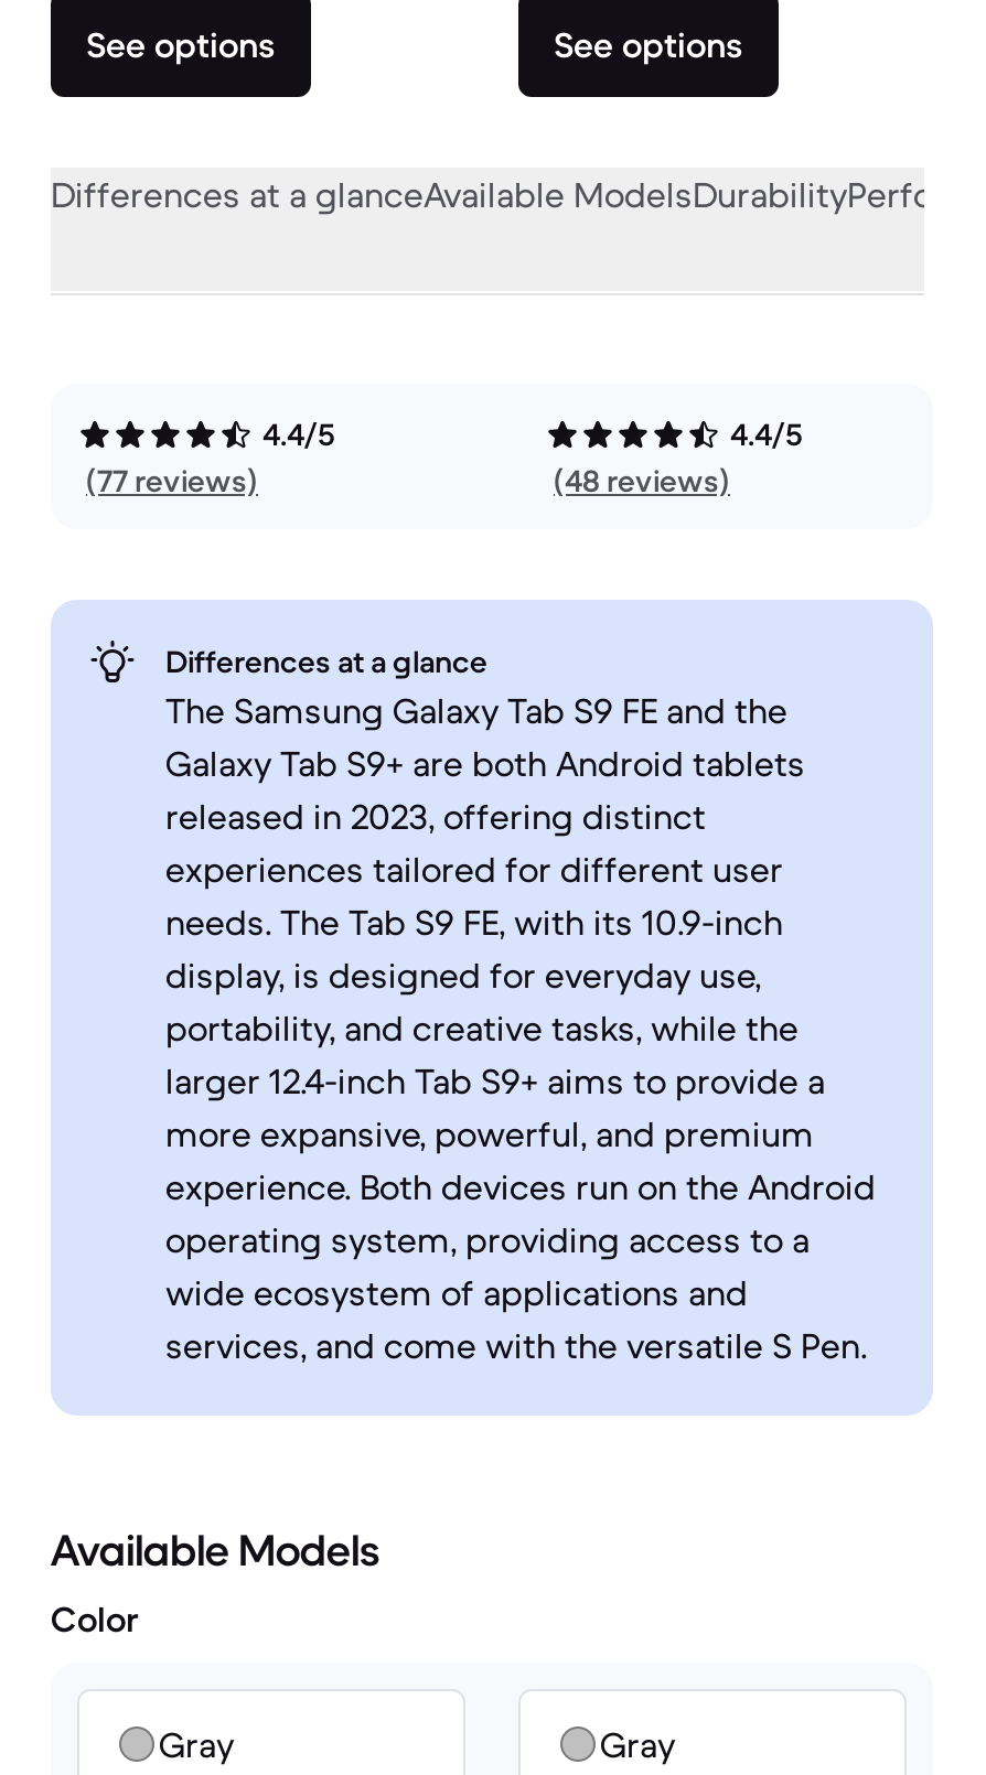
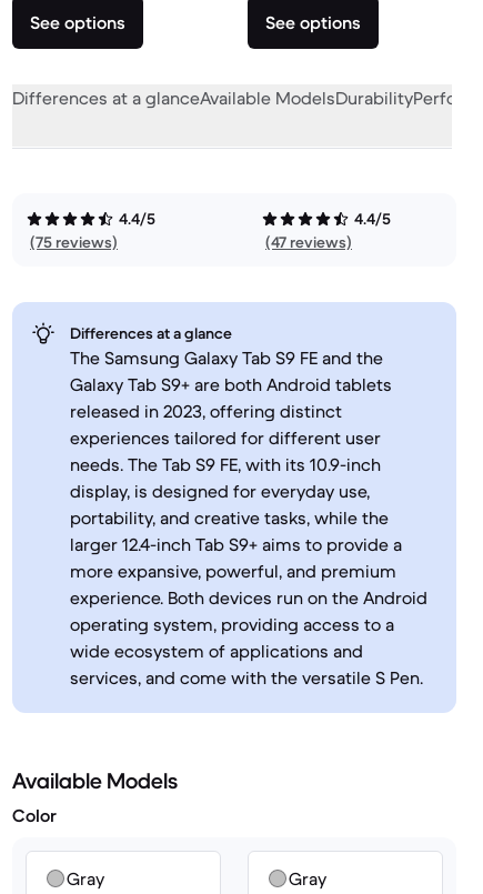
[86,461,258,501] (77 reviews) -> [30,232,118,252] (75 reviews)
[554,461,730,501] (48 reviews) -> [265,232,352,252] (47 reviews)

